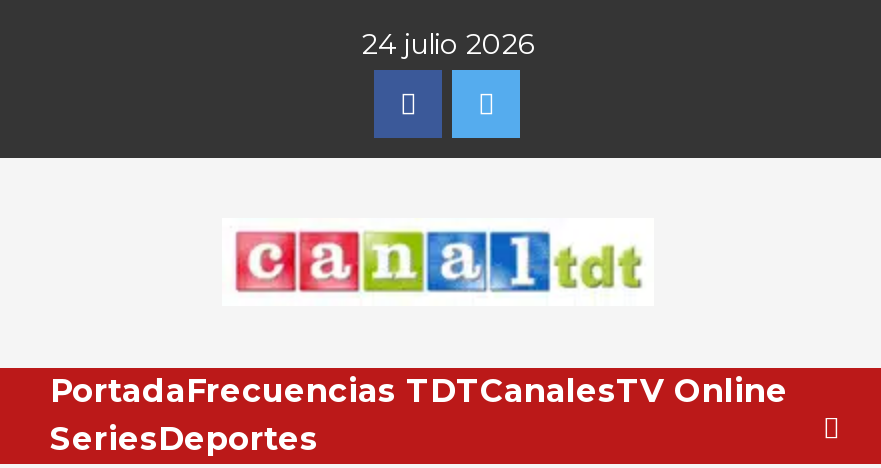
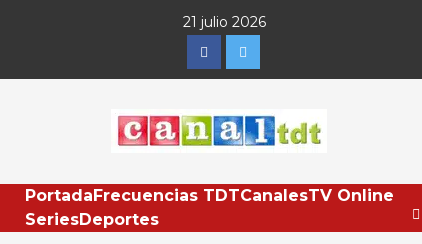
[362,26,534,62] 24 julio 2026 -> [182,13,265,31] 21 julio 2026

